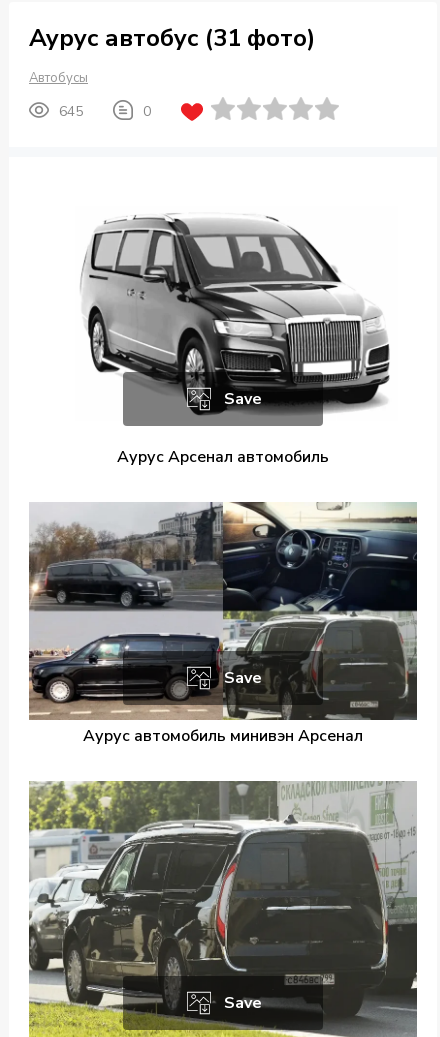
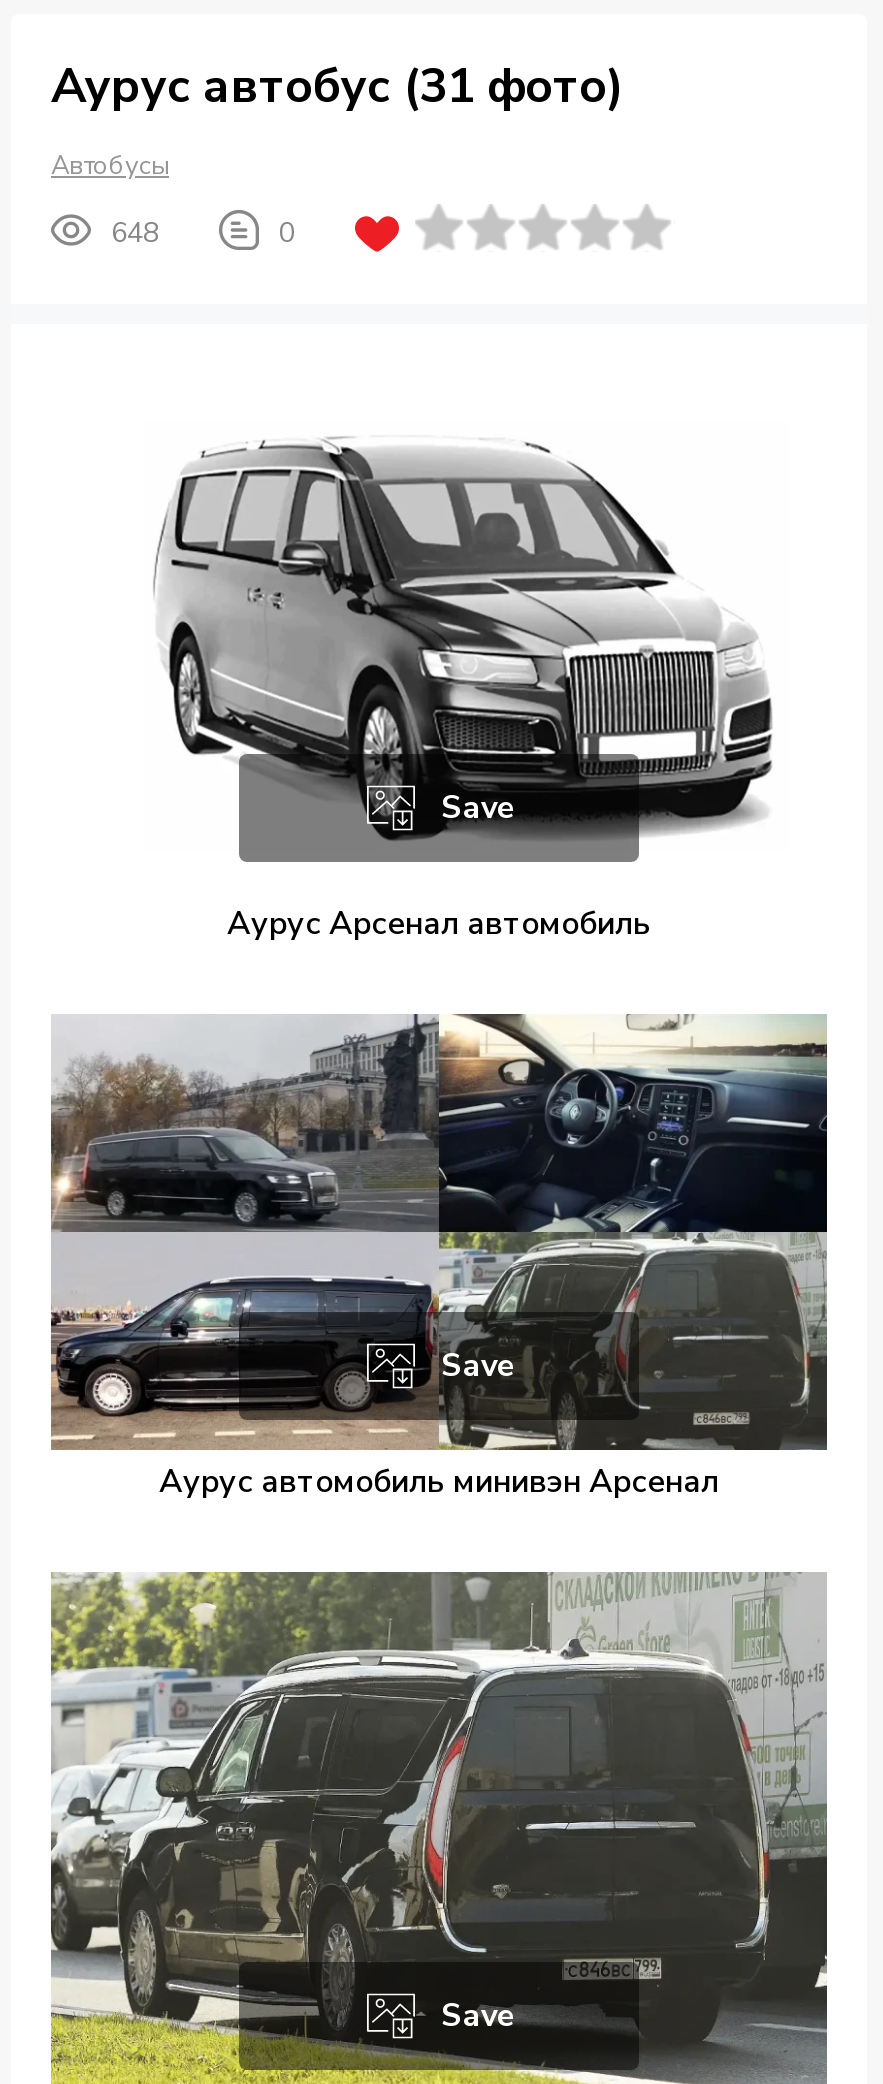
[59,102,83,121] 645 -> [111,214,159,252] 648

